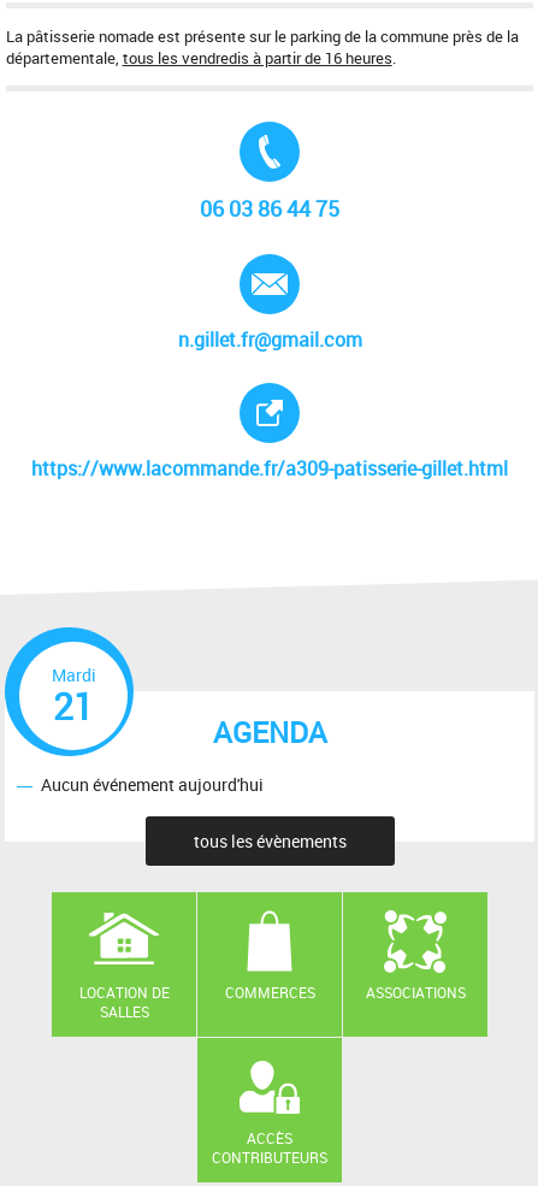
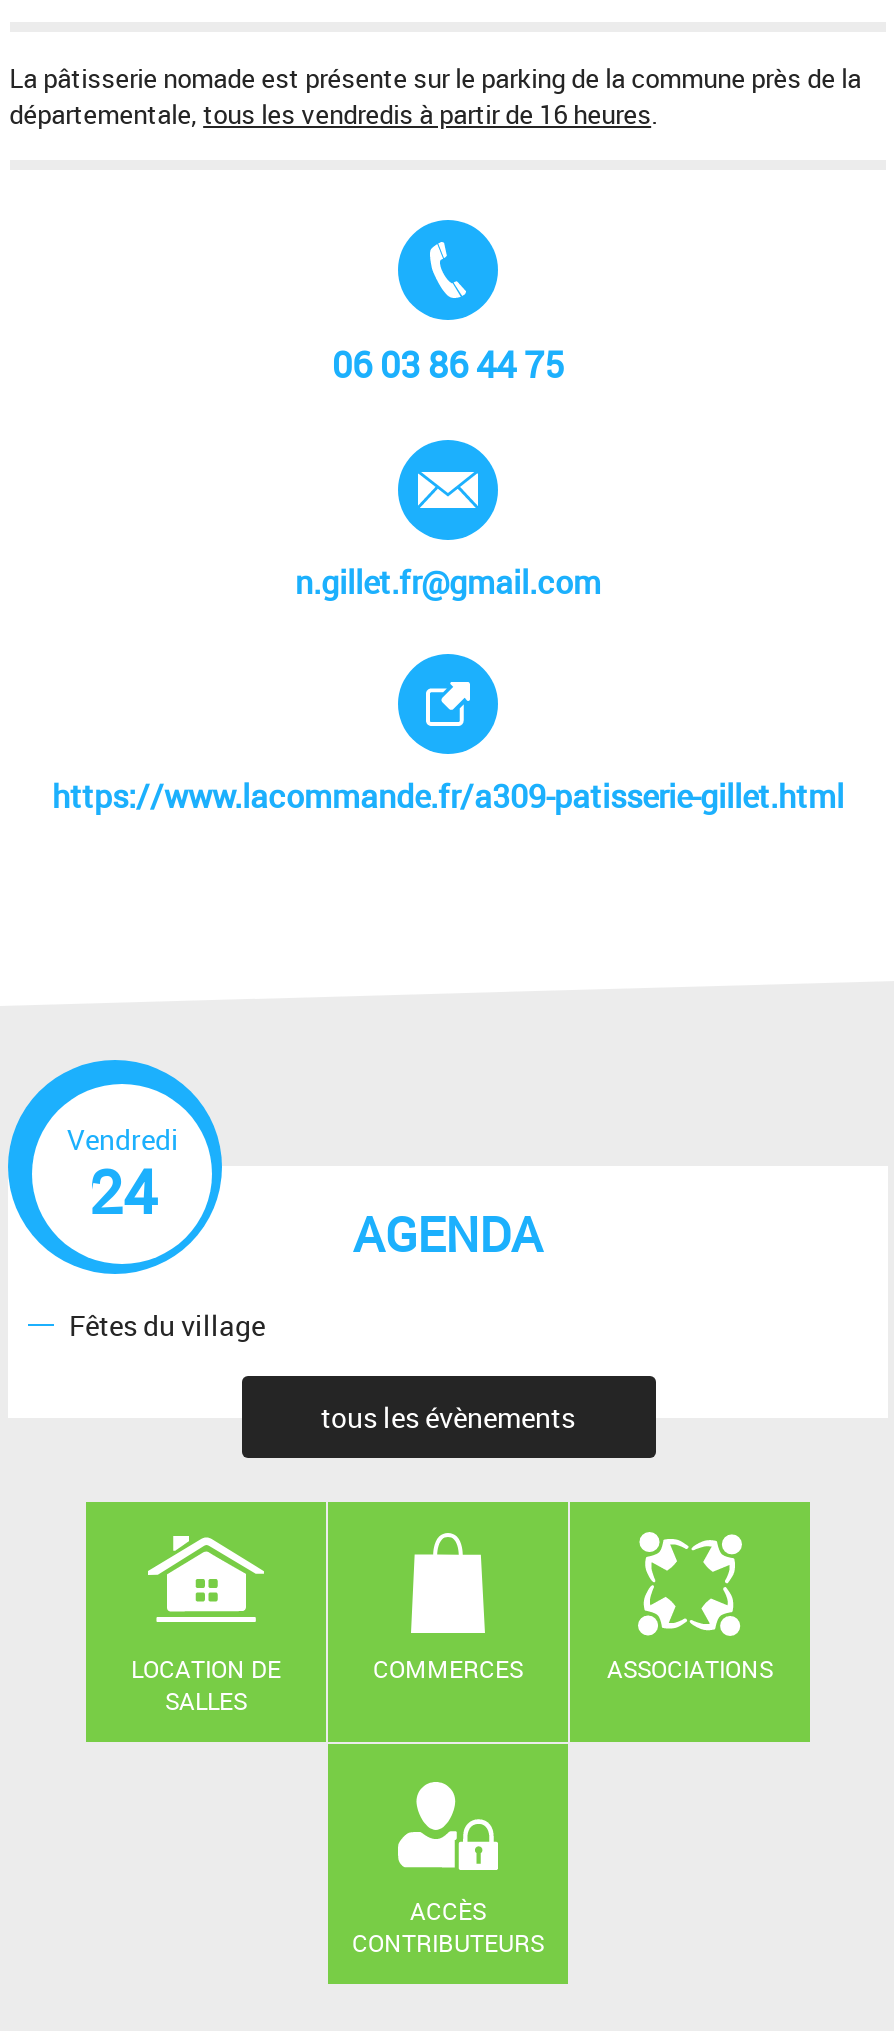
[52,664,96,731] Mardi | 21 -> [67,1121,179,1233] Vendredi | 24
[42,773,264,796] Aucun événement aujourd'hui -> [69,1305,265,1343] Fêtes du village

